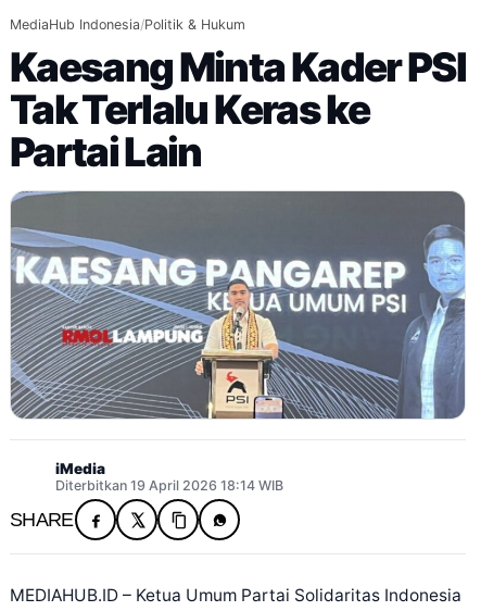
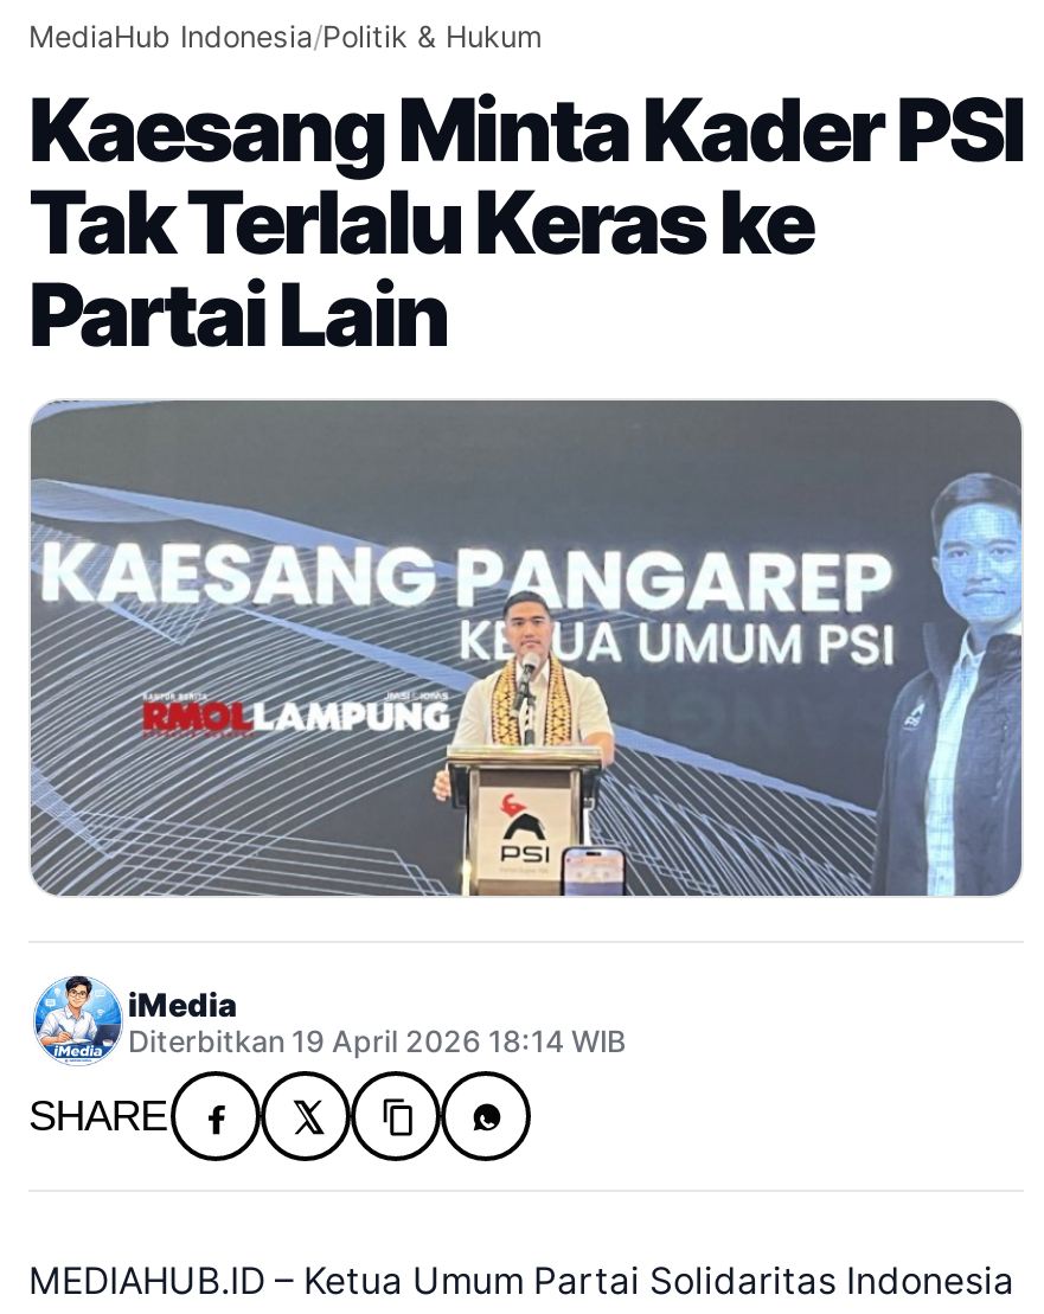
none -> [31,974,121,1066] [image]

